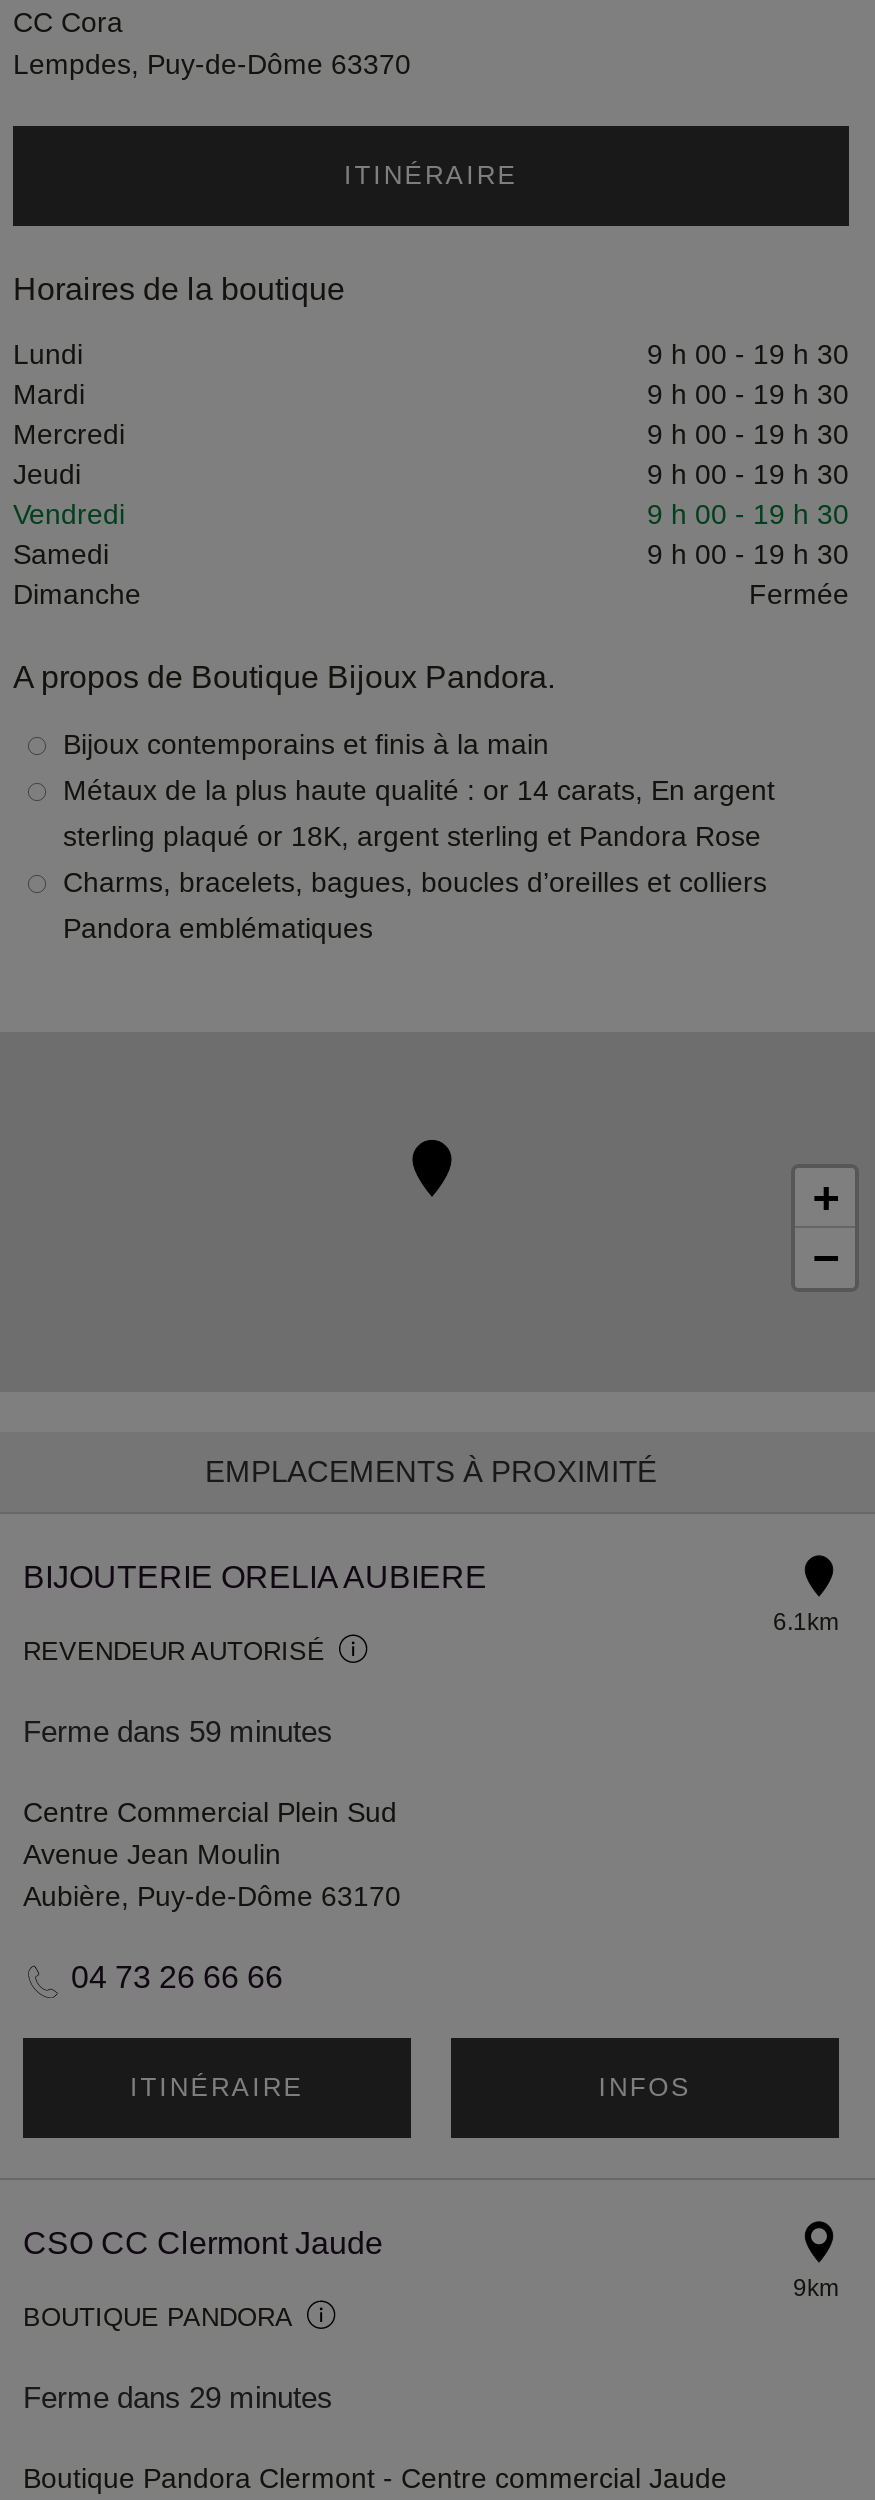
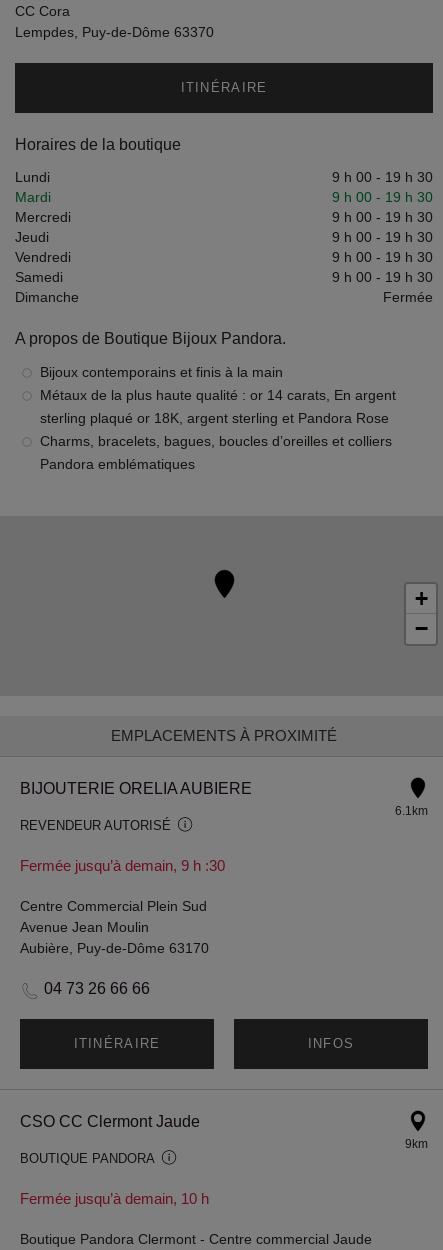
[23,1714,333,1748] Ferme dans 59 minutes -> [20,857,225,874] Fermée jusqu’à demain, 9 h :30
[23,2380,333,2414] Ferme dans 29 minutes -> [20,1190,209,1207] Fermée jusqu’à demain, 10 h

